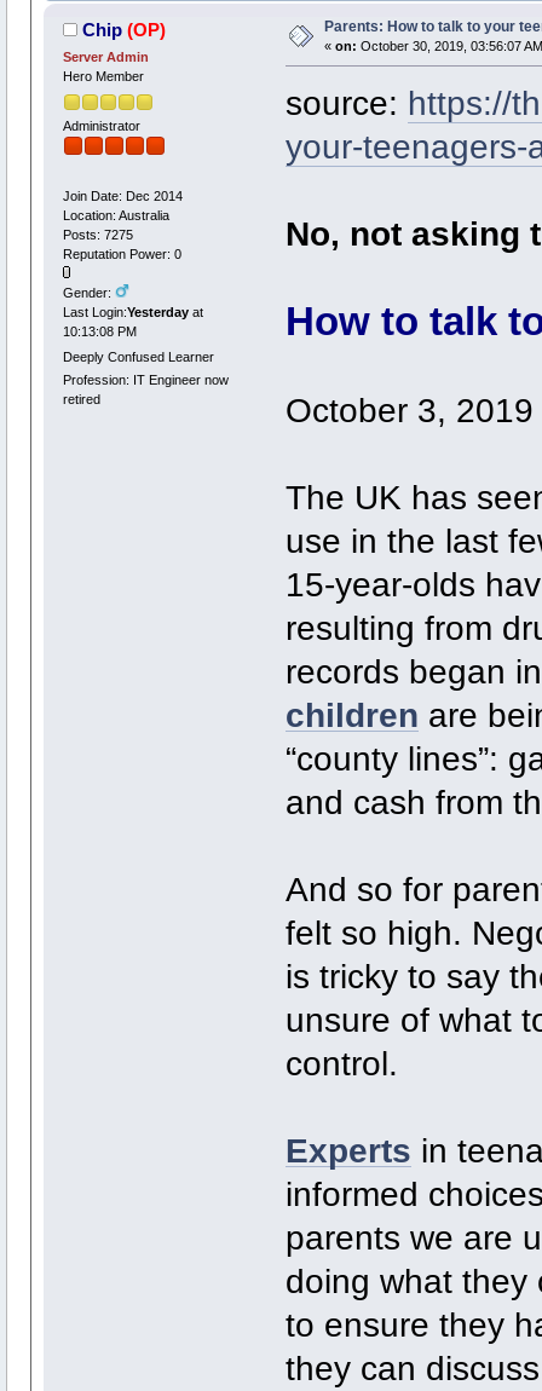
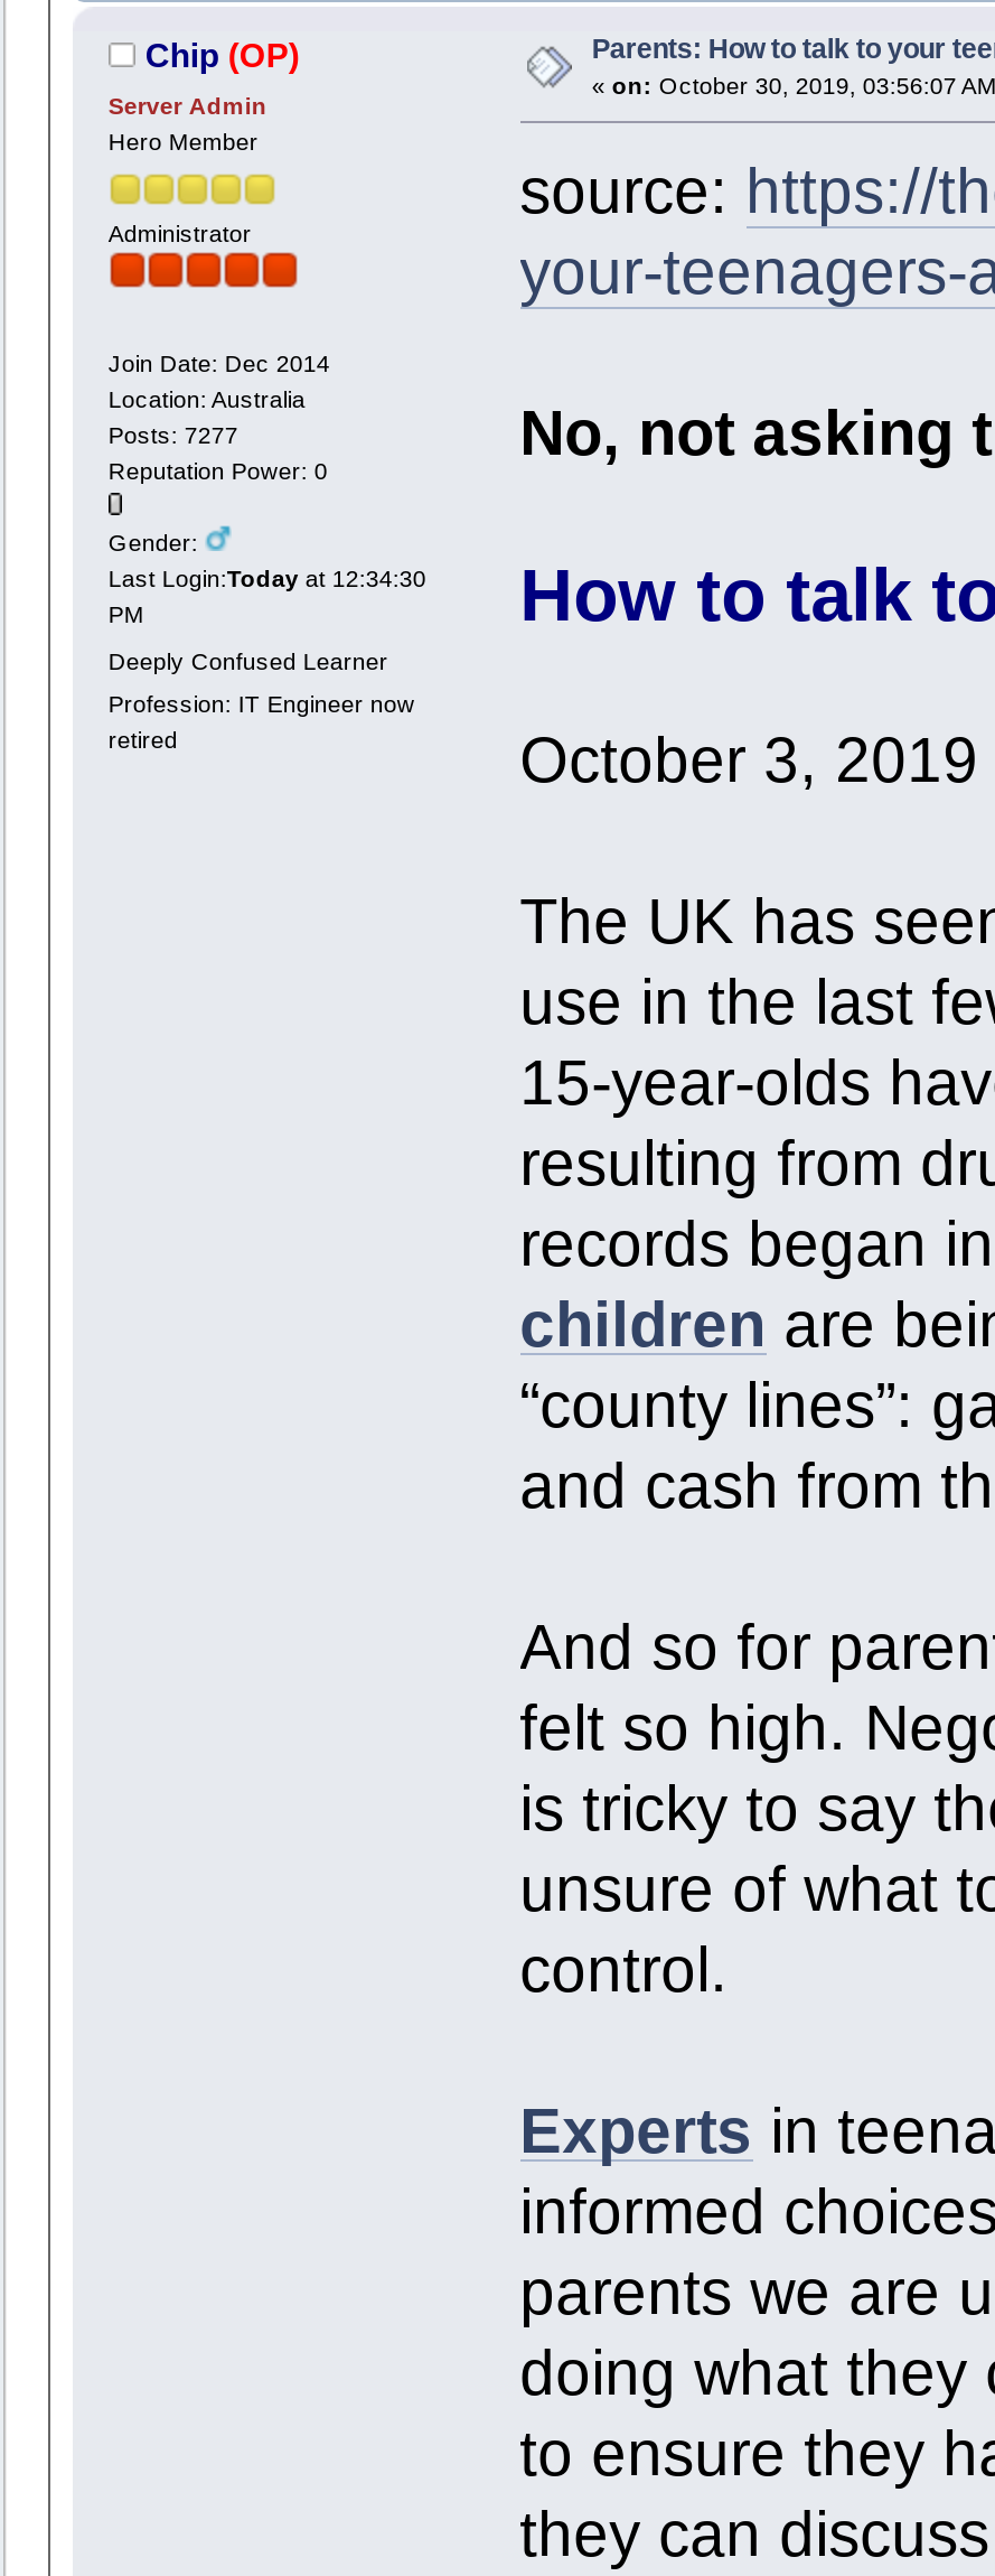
[63,227,133,242] Posts: 7275 -> [108,421,238,448] Posts: 7277
[63,305,203,339] Last Login:Yesterday at | 10:13:08 PM -> [108,564,426,627] Last Login:Today at 12:34:30 | PM

